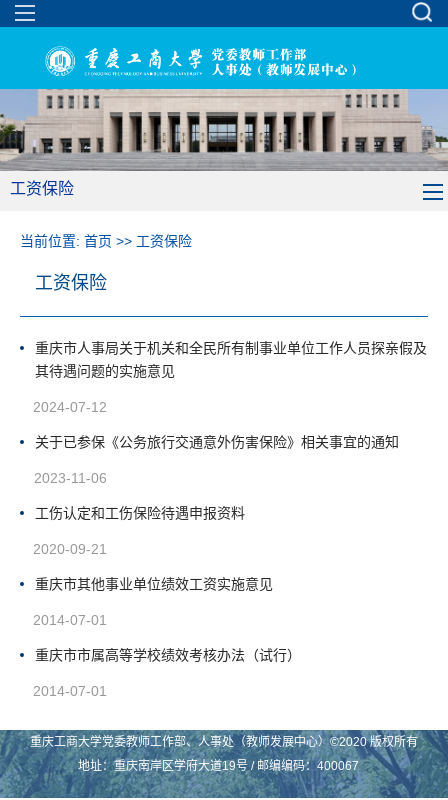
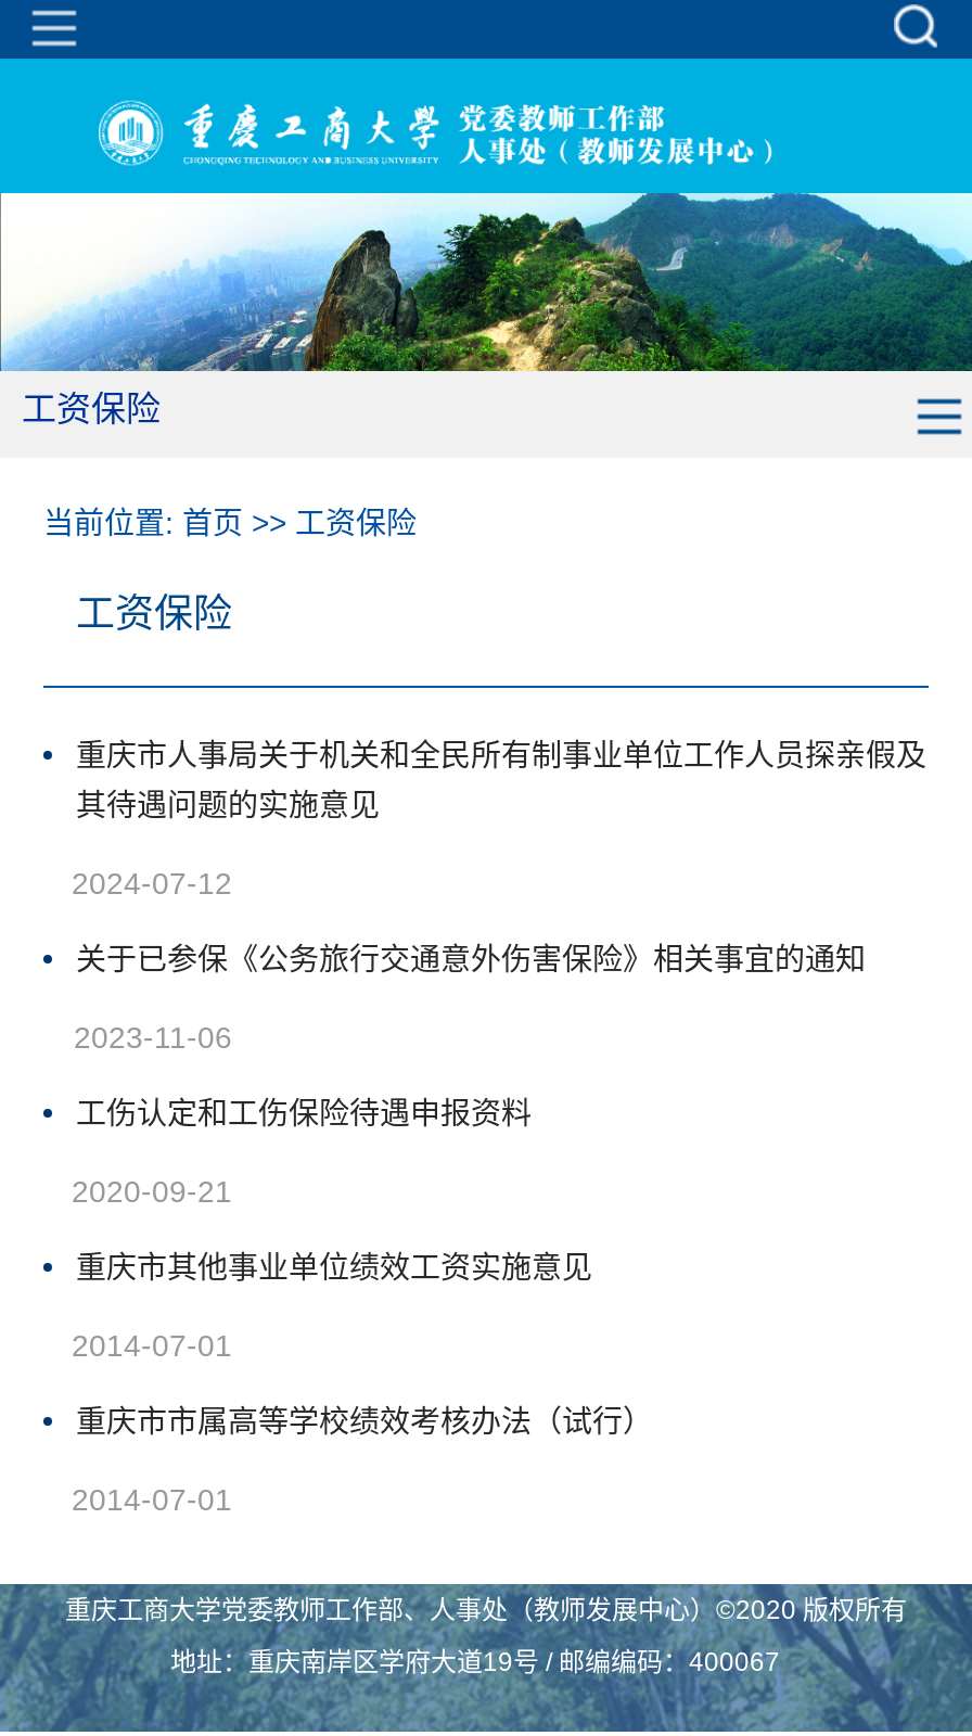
[3,88,445,171] [image] -> [7,193,965,373] [image]

